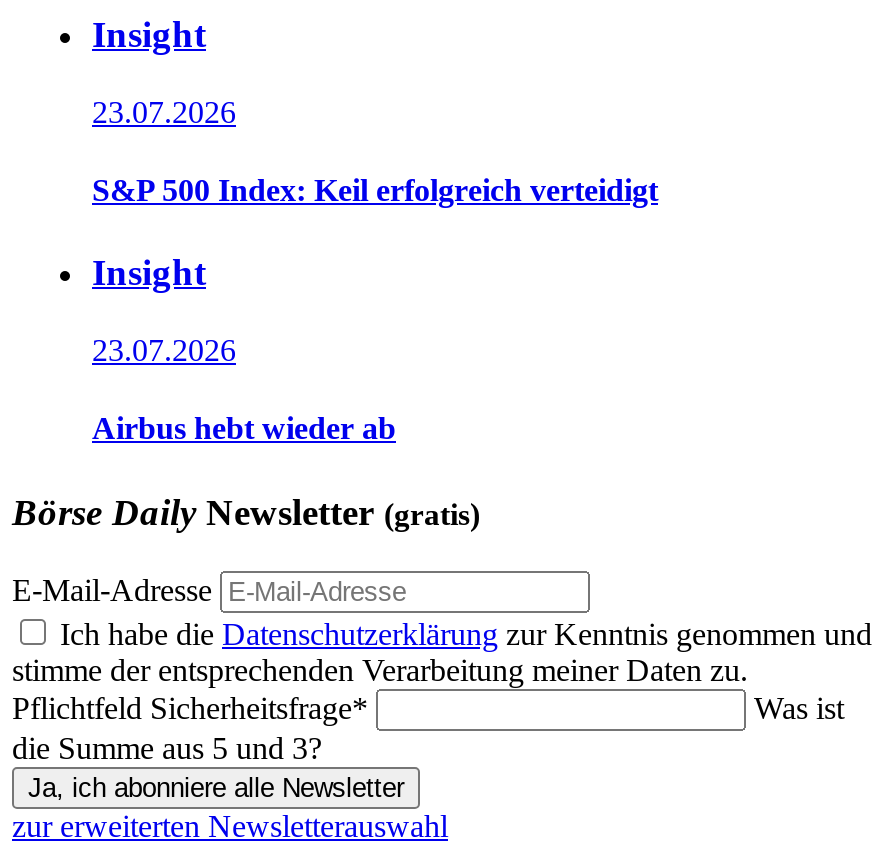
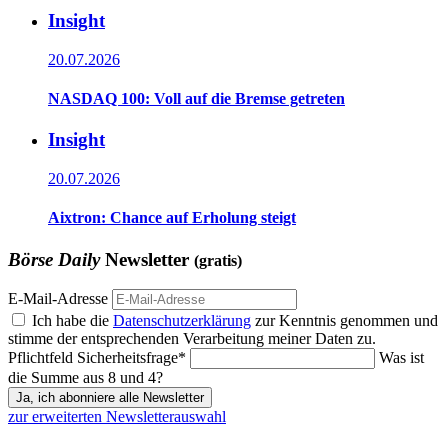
[92,95,236,129] 23.07.2026 -> [48,51,120,68] 20.07.2026
[92,173,658,207] S&P 500 Index: Keil erfolgreich verteidigt -> [48,90,345,107] NASDAQ 100: Voll auf die Bremse getreten
[92,333,236,367] 23.07.2026 -> [48,170,120,187] 20.07.2026
[92,412,396,446] Airbus hebt wieder ab -> [48,209,296,226] Aixtron: Chance auf Erholung steigt
[12,732,322,766] die Summe aus 5 und 3? -> [8,369,163,386] die Summe aus 8 und 4?

